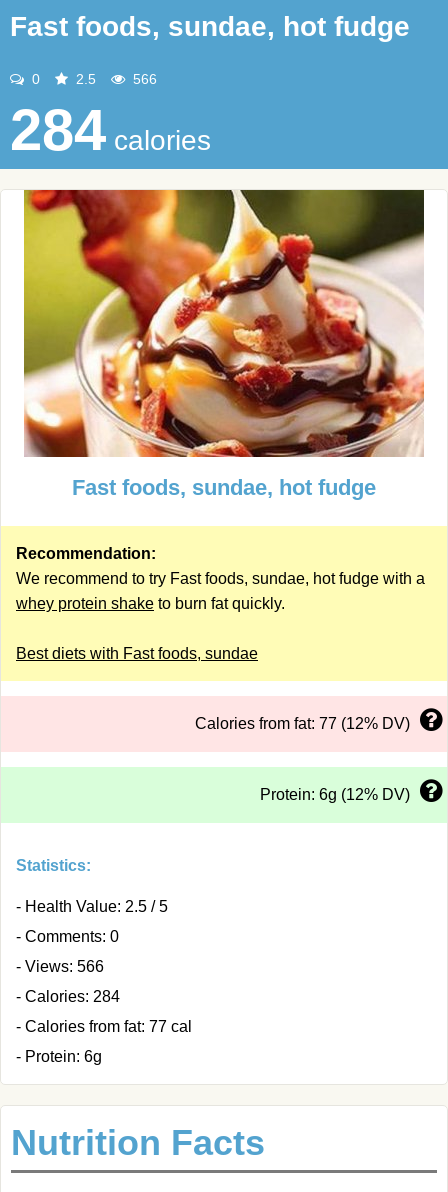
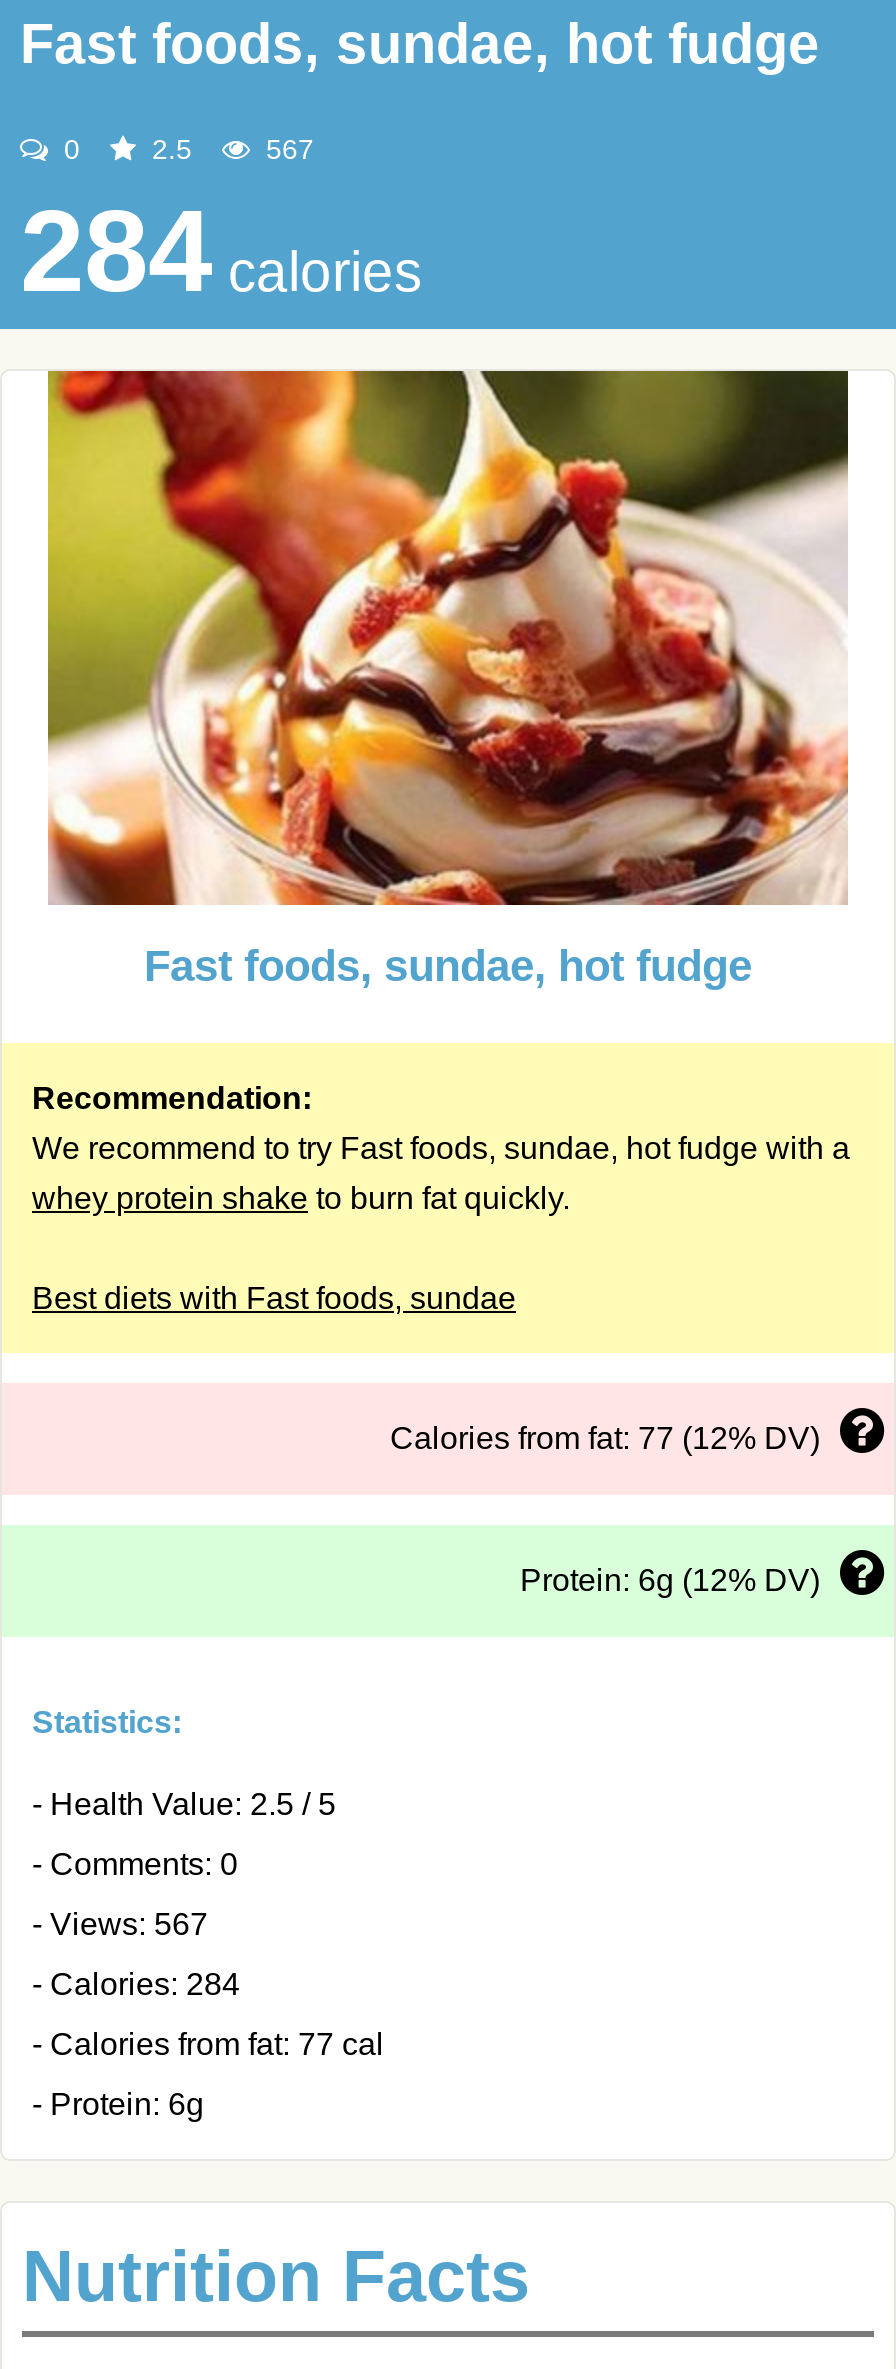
[129,71,157,87] 566 -> [258,133,314,165] 567
[16,958,104,975] - Views: 566 -> [32,1907,208,1941] - Views: 567

